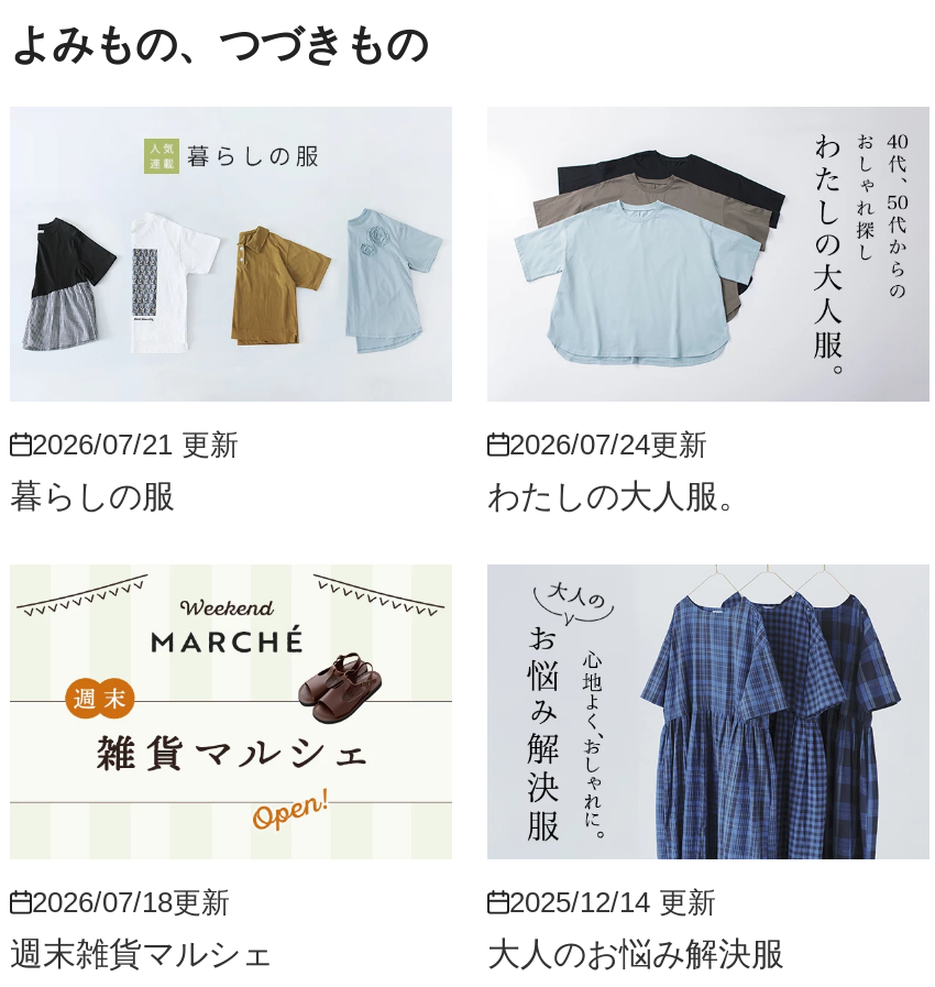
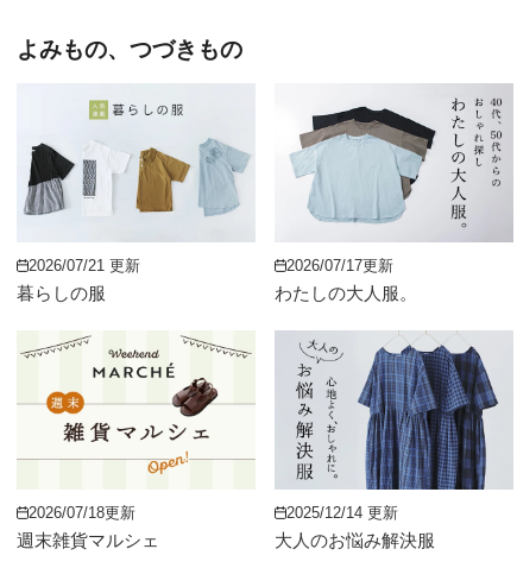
[509,428,707,461] 2026/07/24更新 -> [286,257,393,275] 2026/07/17更新

